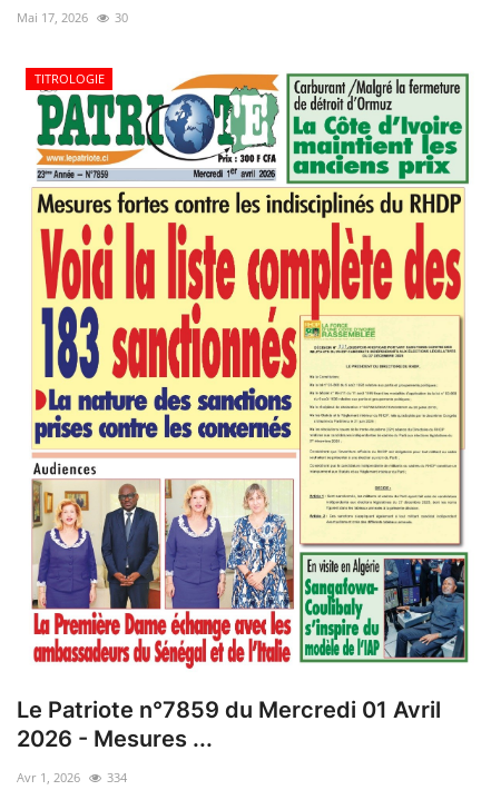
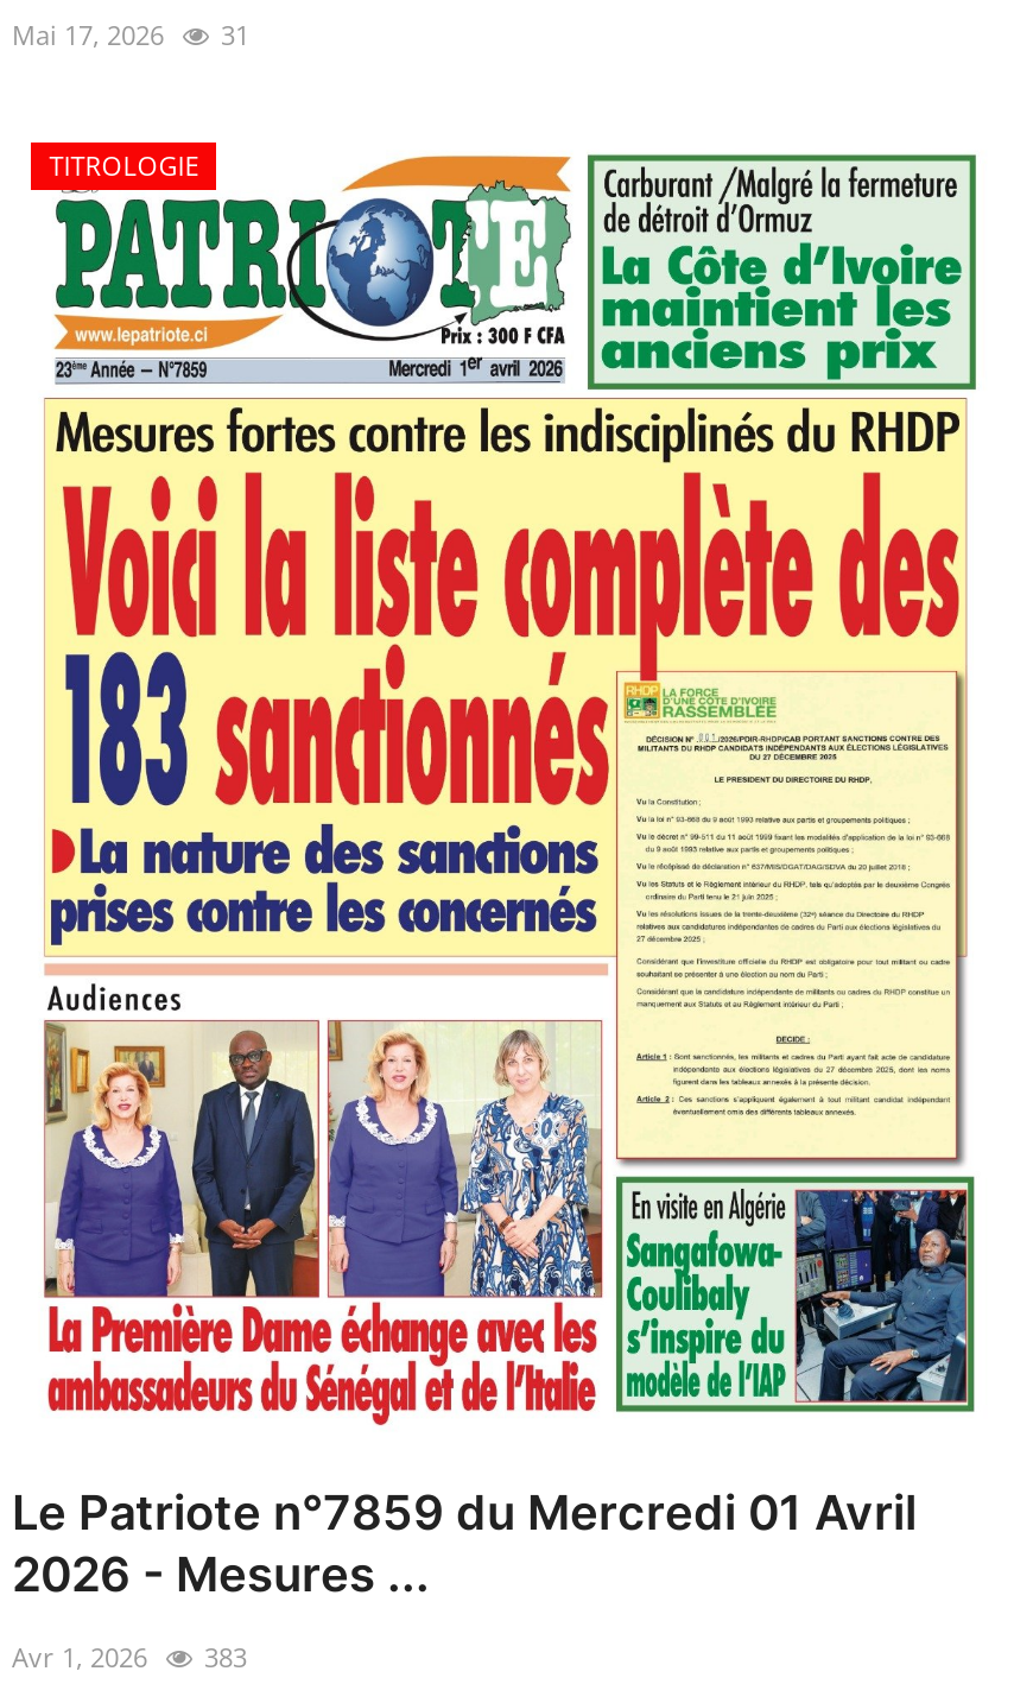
[17,9,128,26] Mai 17, 2026 30 -> [12,17,249,52] Mai 17, 2026 31
[17,769,127,786] Avr 1, 2026 334 -> [12,1640,247,1676] Avr 1, 2026 383

